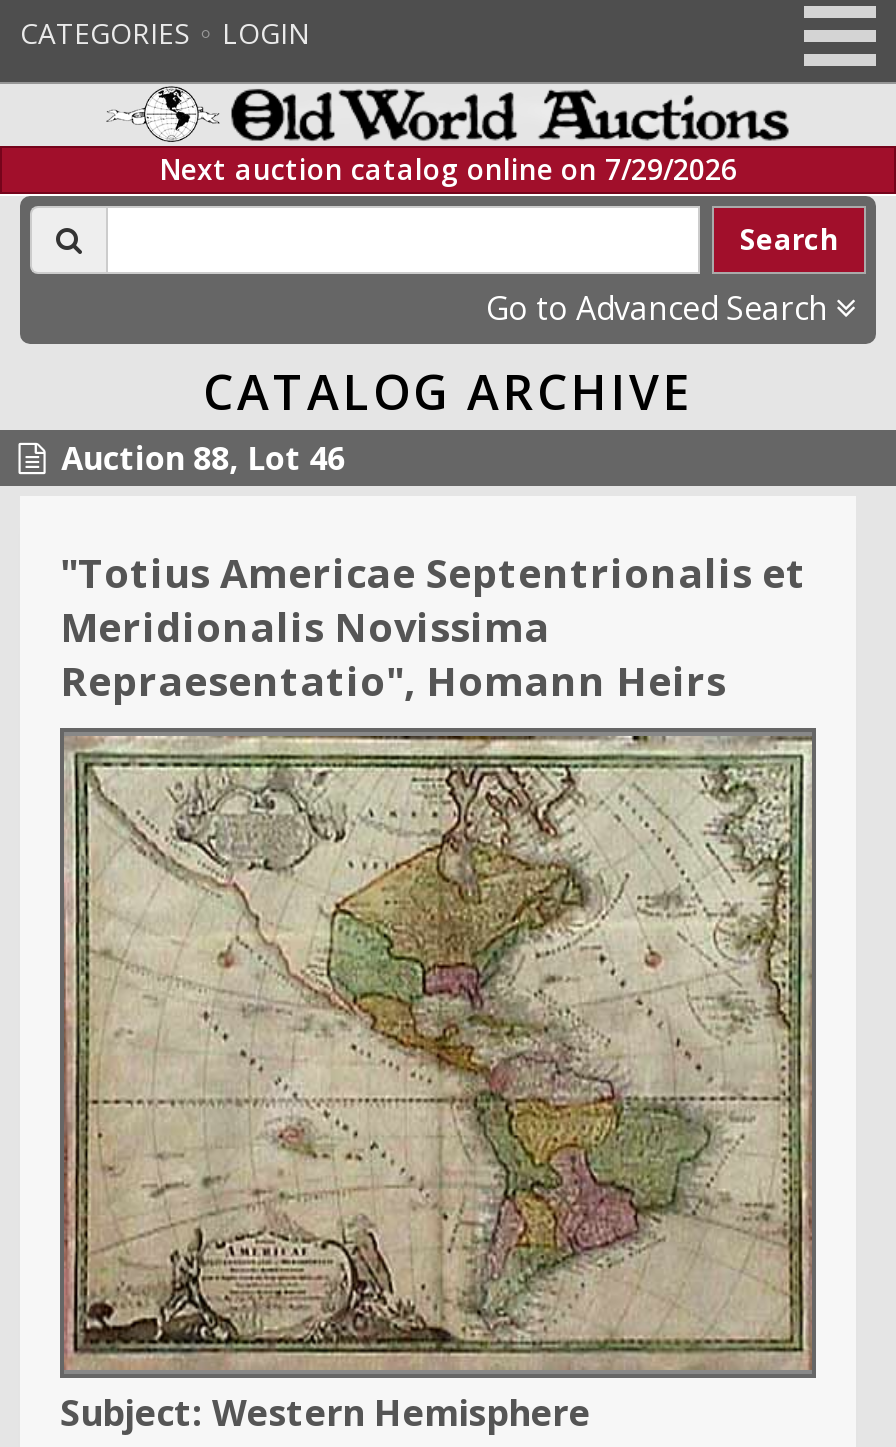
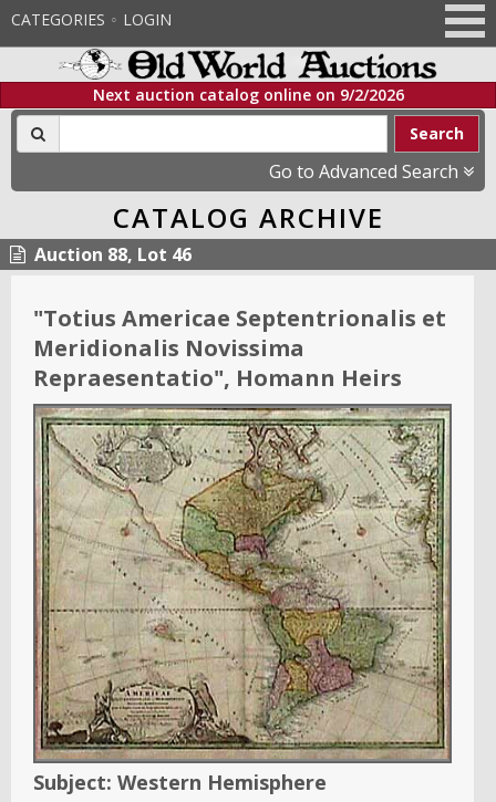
[159,150,737,188] Next auction catalog online on 7/29/2026 -> [92,84,404,105] Next auction catalog online on 9/2/2026

